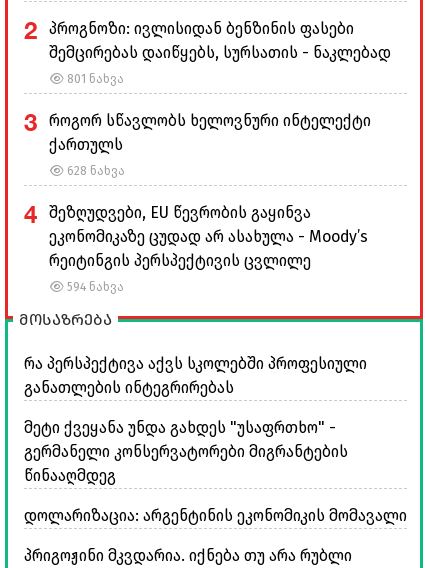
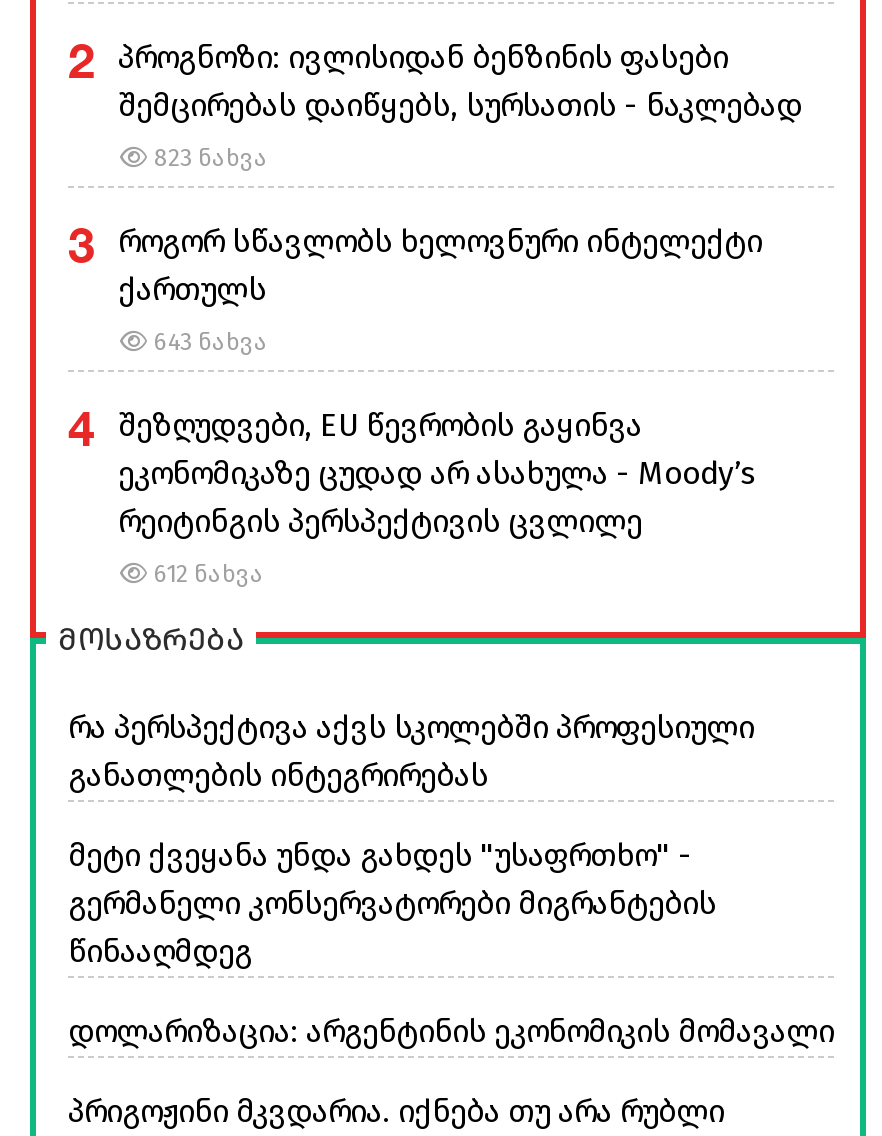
[64,72,124,86] 801 ნახვა -> [148,144,268,172] 823 ნახვა
[64,164,125,178] 628 ნახვა -> [148,328,268,356] 643 ნახვა
[64,280,124,294] 594 ნახვა -> [148,560,264,588] 612 ნახვა

